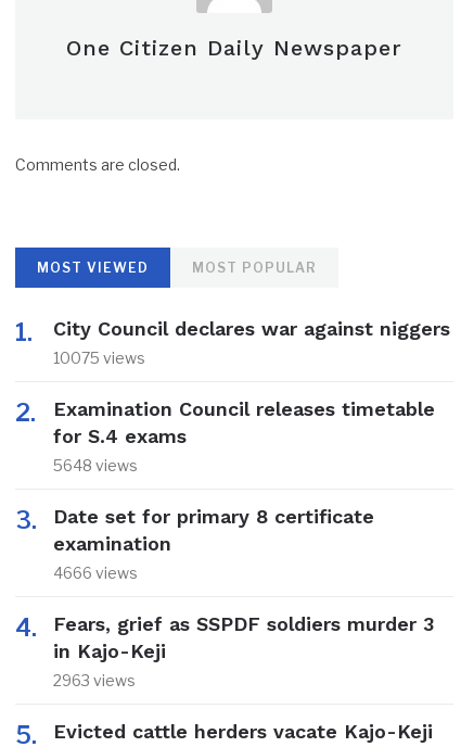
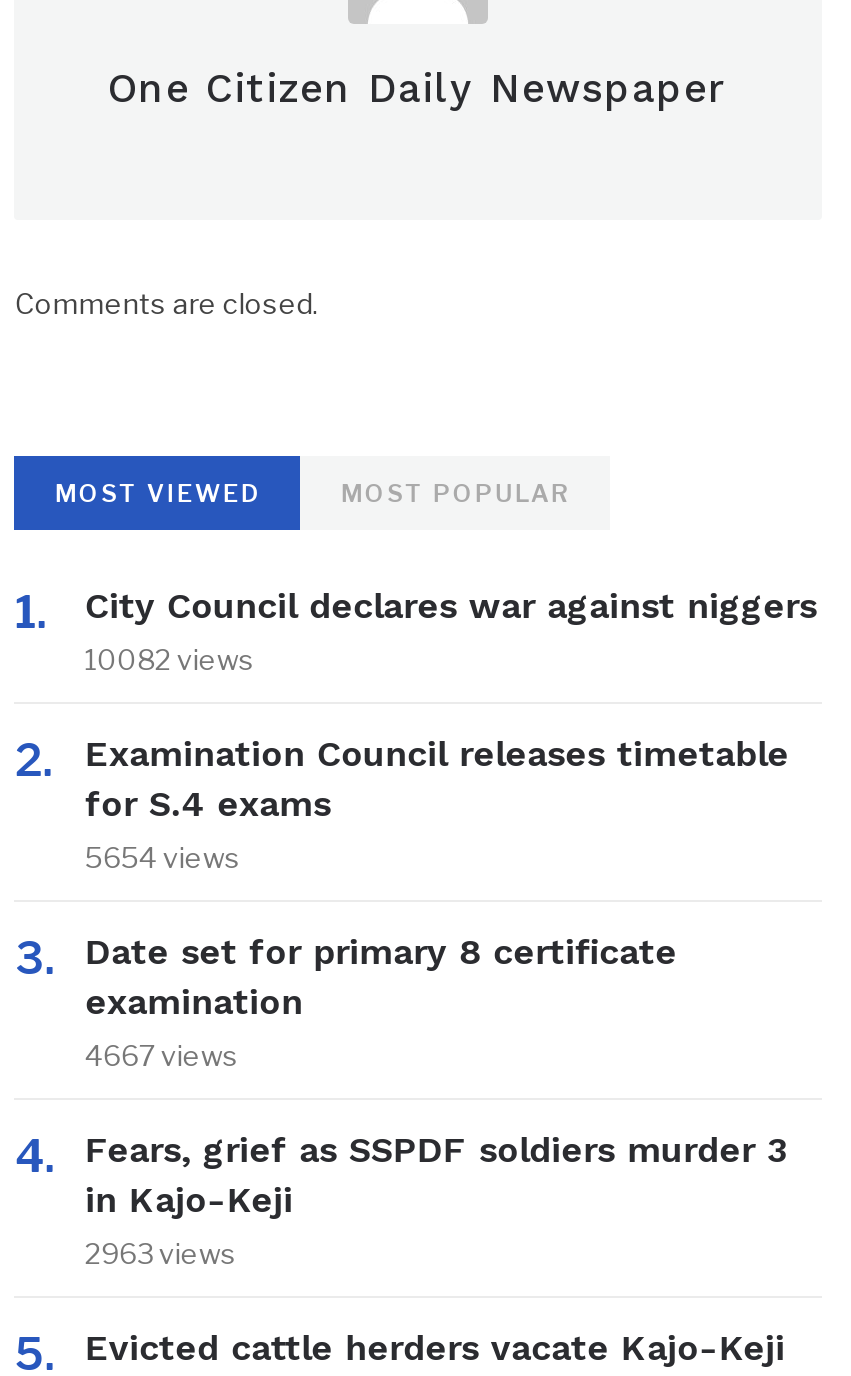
[54,349,146,368] 10075 views -> [85,643,255,677] 10082 views
[54,457,138,475] 5648 views -> [85,841,241,875] 5654 views
[54,564,138,583] 4666 views -> [85,1039,239,1073] 4667 views

